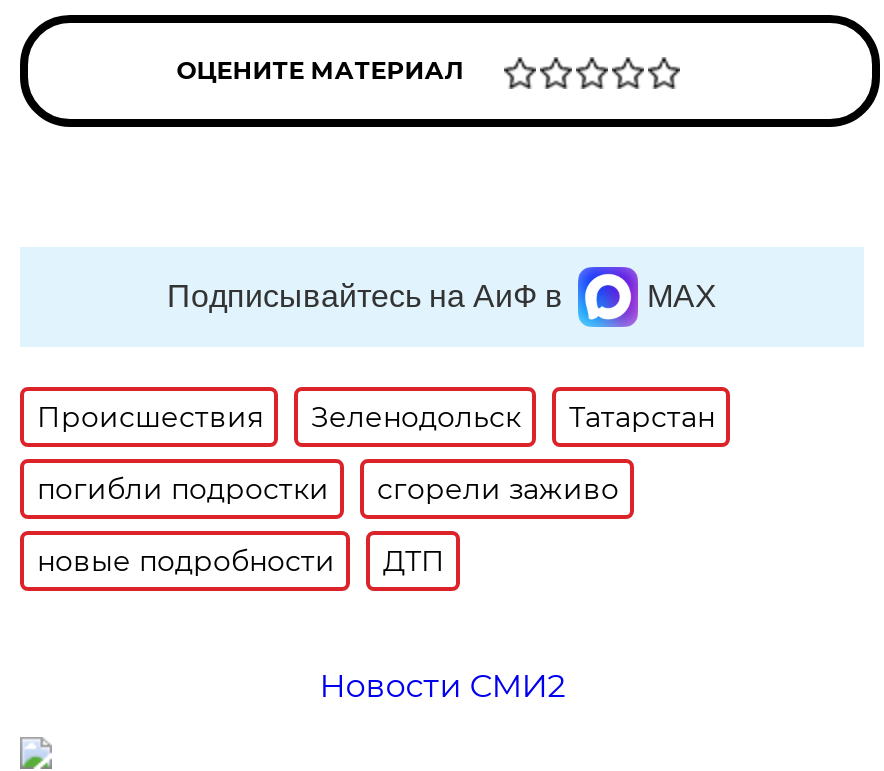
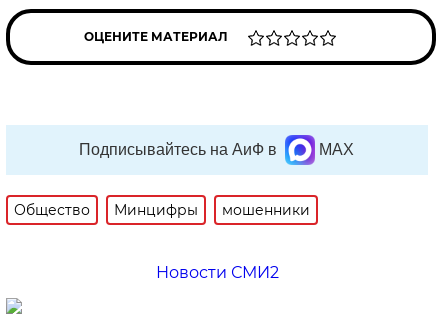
[37,399,715,579] Происшествия | Зеленодольск | Татарстан | погибли подростки | сгорели заживо | новые подробности | ДТП -> [14,201,310,219] Общество | Минцифры | мошенники

